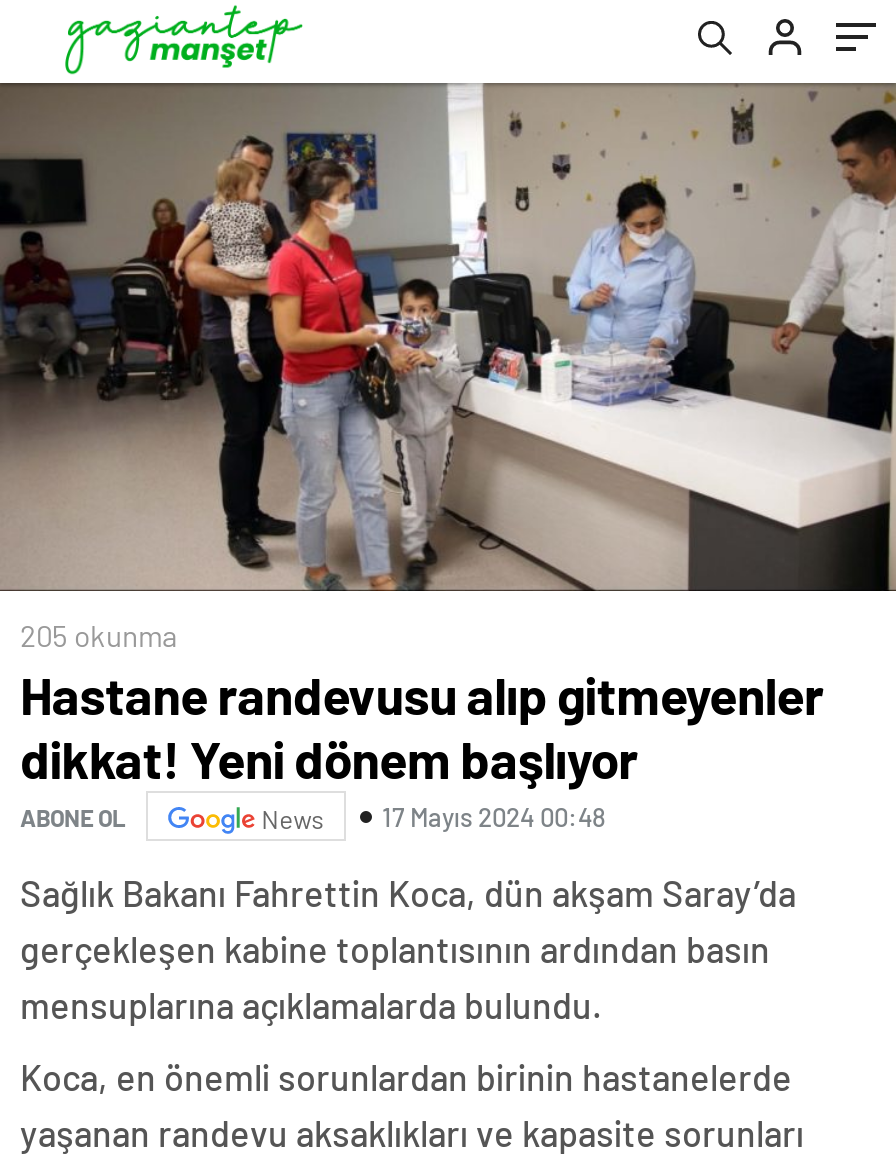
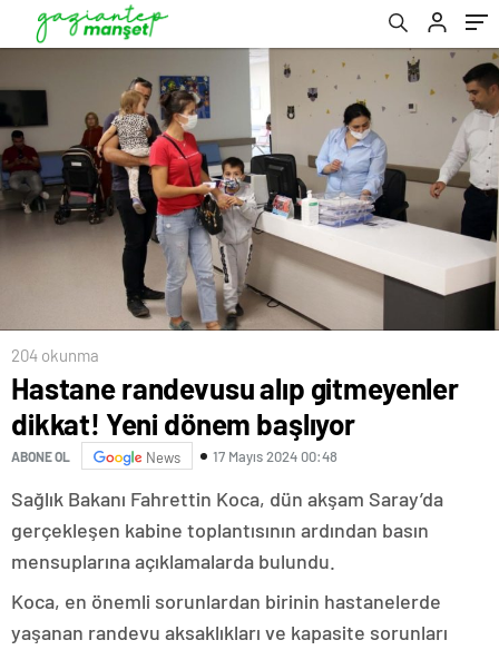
[20,618,178,654] 205 okunma -> [11,345,99,365] 204 okunma

